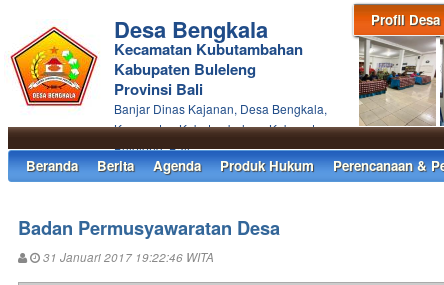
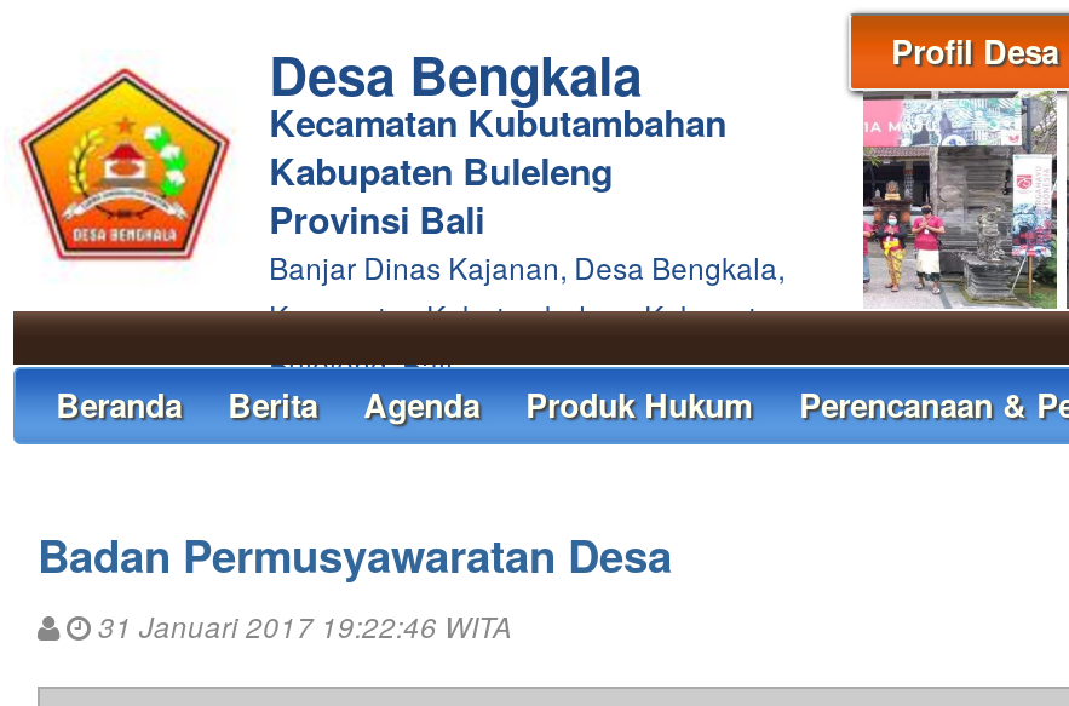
[358,35,441,127] [image] -> [861,88,1062,311] [image]

